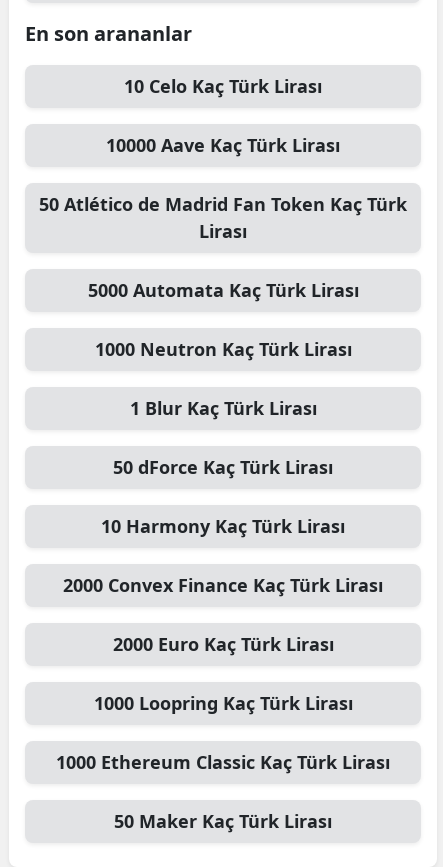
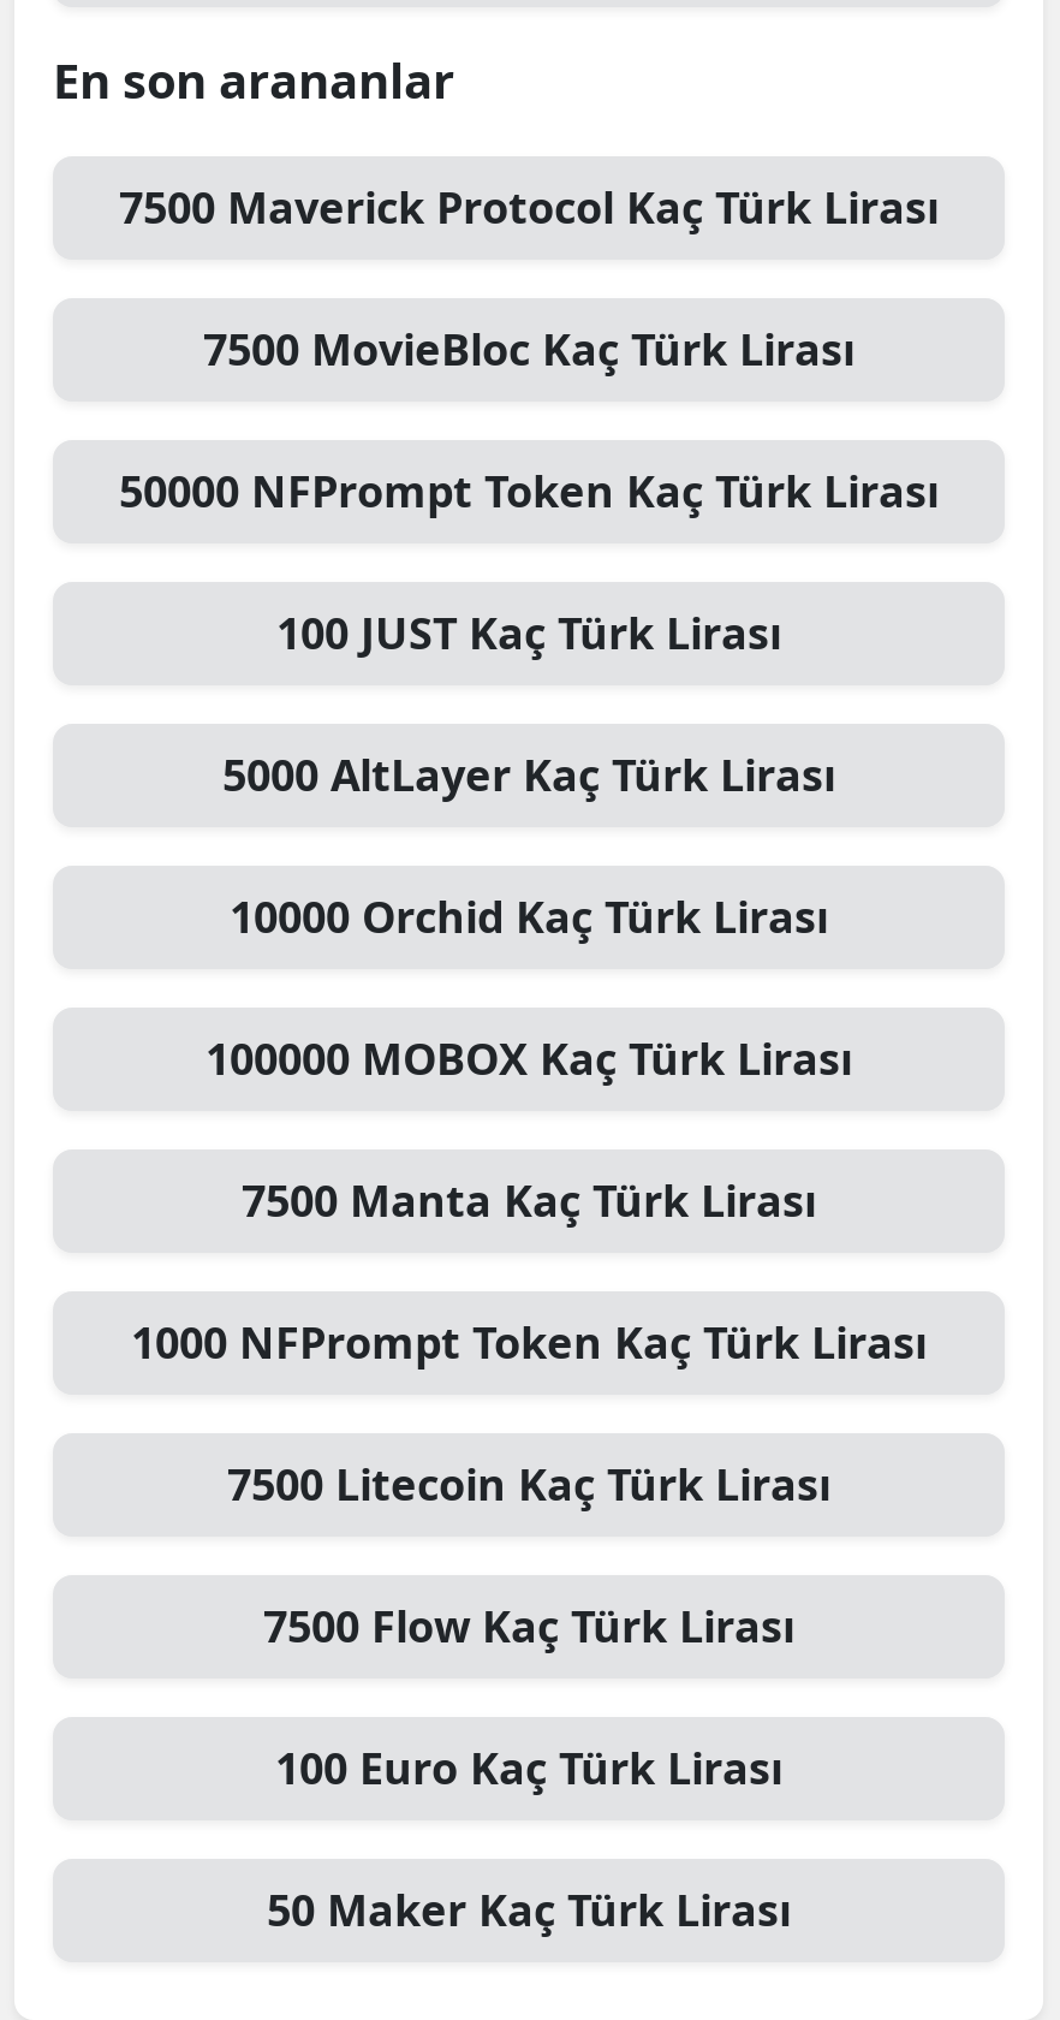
[124,74,322,98] 10 Celo Kaç Türk Lirası -> [119,178,939,236] 7500 Maverick Protocol Kaç Türk Lirası
[106,133,340,157] 10000 Aave Kaç Türk Lirası -> [203,320,854,378] 7500 MovieBloc Kaç Türk Lirası
[39,192,407,243] 50 Atlético de Madrid Fan Token Kaç Türk | Lirası -> [119,462,939,520] 50000 NFPrompt Token Kaç Türk Lirası
[87,278,358,302] 5000 Automata Kaç Türk Lirası -> [276,604,781,662] 100 JUST Kaç Türk Lirası
[94,337,351,361] 1000 Neutron Kaç Türk Lirası -> [222,746,835,803] 5000 AltLayer Kaç Türk Lirası
[129,396,316,420] 1 Blur Kaç Türk Lirası -> [230,888,828,945] 10000 Orchid Kaç Türk Lirası
[113,455,333,479] 50 dForce Kaç Türk Lirası -> [206,1029,852,1087] 100000 MOBOX Kaç Türk Lirası
[101,514,345,538] 10 Harmony Kaç Türk Lirası -> [242,1171,816,1229] 7500 Manta Kaç Türk Lirası
[63,573,383,597] 2000 Convex Finance Kaç Türk Lirası -> [131,1313,927,1371] 1000 NFPrompt Token Kaç Türk Lirası
[112,632,333,656] 2000 Euro Kaç Türk Lirası -> [227,1455,830,1513] 7500 Litecoin Kaç Türk Lirası
[93,691,352,715] 1000 Loopring Kaç Türk Lirası -> [263,1597,794,1655] 7500 Flow Kaç Türk Lirası
[56,750,390,774] 1000 Ethereum Classic Kaç Türk Lirası -> [275,1739,782,1797] 100 Euro Kaç Türk Lirası

